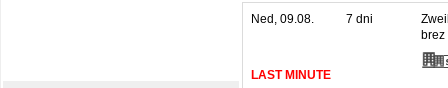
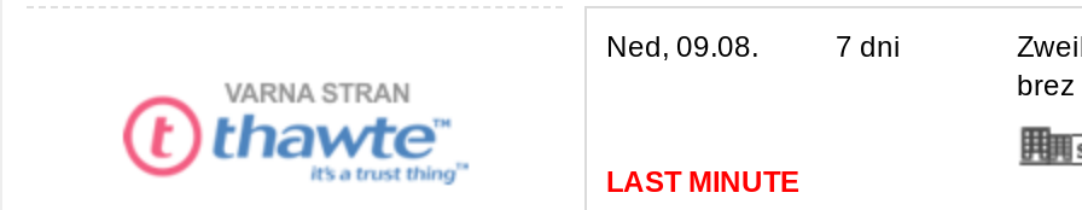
none -> [121,81,471,187] [image]

